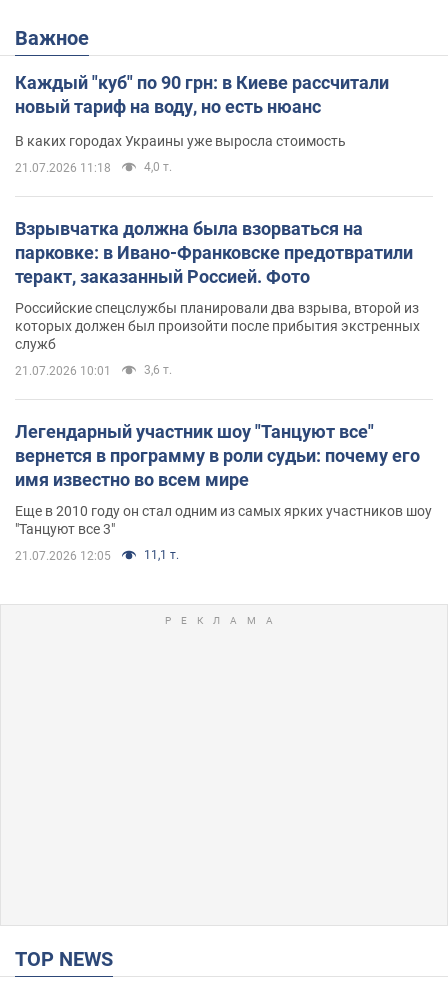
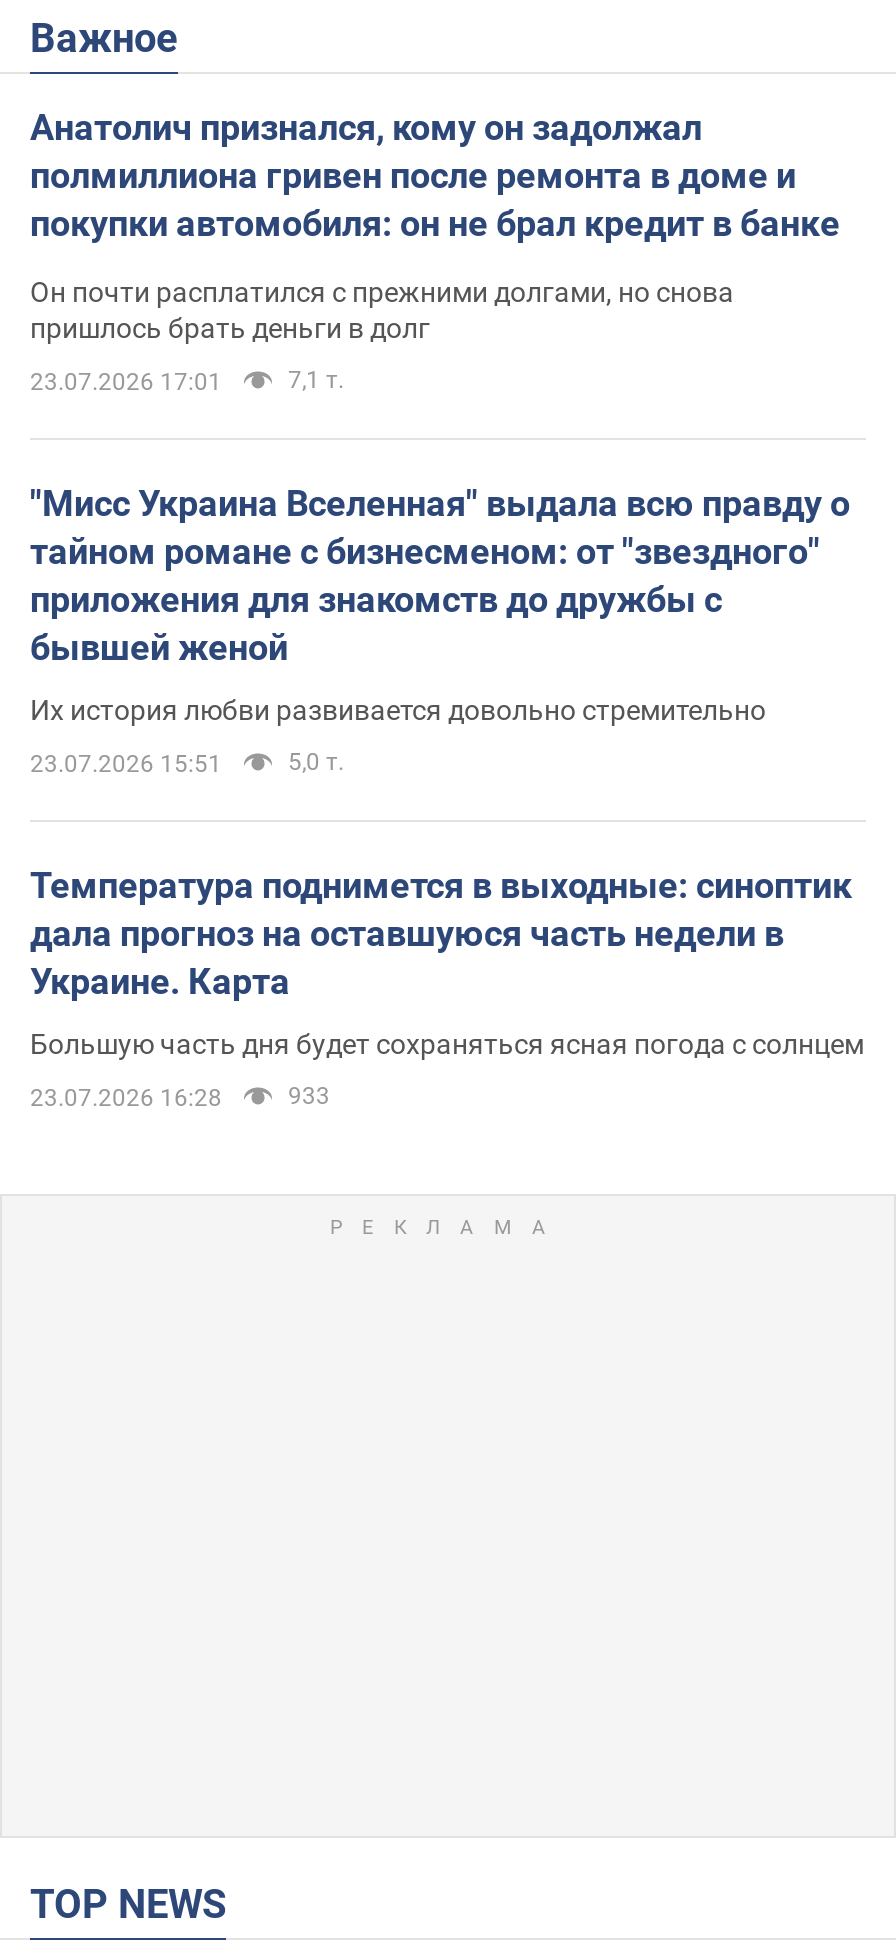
[15,72,389,117] Каждый "куб" по 90 грн: в Киеве рассчитали | новый тариф на воду, но есть нюанс -> [30,106,840,244] Анатолич признался, кому он задолжал | полмиллиона гривен после ремонта в доме и | покупки автомобиля: он не брал кредит в банке
[15,133,346,149] В каких городах Украины уже выросла стоимость -> [30,276,734,344] Он почти расплатился с прежними долгами, но снова | пришлось брать деньги в долг
[15,160,172,175] 21.07.2026 11:18 | 4,0 т. -> [30,366,344,396] 23.07.2026 17:01 | 7,1 т.
[15,218,413,287] Взрывчатка должна была взорваться на | парковке: в Ивано-Франковске предотвратили | теракт, заказанный Россией. Фото -> [30,482,850,668] "Мисс Украина Вселенная" выдала всю правду о | тайном романе с бизнесменом: от "звездного" | приложения для знакомств до дружбы с | бывшей женой
[15,300,420,352] Российские спецслужбы планировали два взрыва, второй из | которых должен был произойти после прибытия экстренных | служб -> [30,694,766,726] Их история любви развивается довольно стремительно
[15,363,172,378] 21.07.2026 10:01 | 3,6 т. -> [30,748,344,778] 23.07.2026 15:51 | 5,0 т.
[15,421,420,490] Легендарный участник шоу "Танцуют все" | вернется в программу в роли судьи: почему его | имя известно во всем мире -> [30,864,852,1002] Температура поднимется в выходные: синоптик | дала прогноз на оставшуюся часть недели в | Украине. Карта
[15,503,432,537] Еще в 2010 году он стал одним из самых ярких участников шоу | "Танцуют все 3" -> [30,1028,864,1060] Большую часть дня будет сохраняться ясная погода с солнцем
[15,548,179,563] 21.07.2026 12:05 | 11,1 т. -> [30,1082,330,1112] 23.07.2026 16:28 | 933

